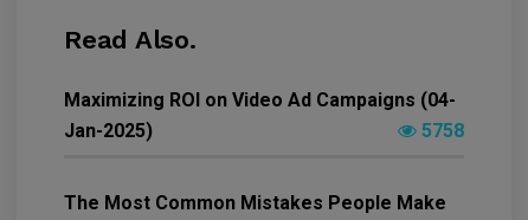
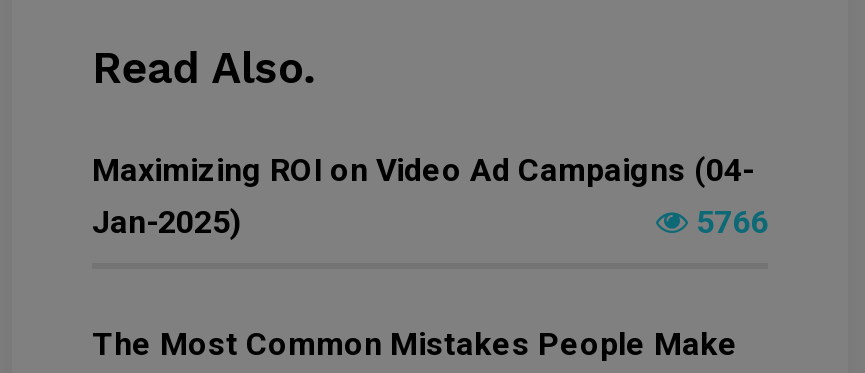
[417,120,464,142] 5758 -> [688,203,768,241] 5766

